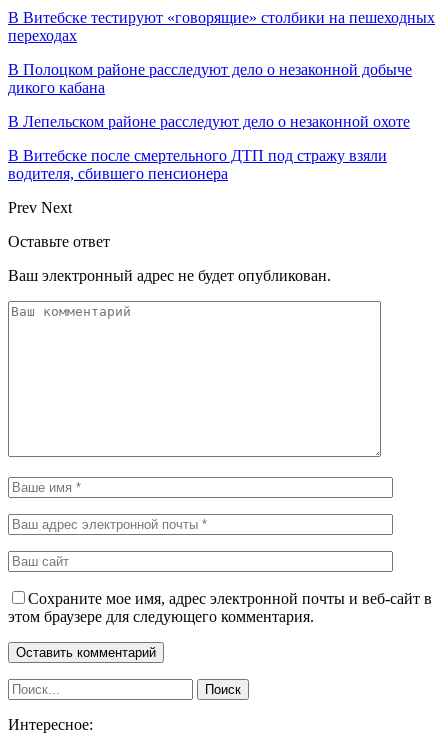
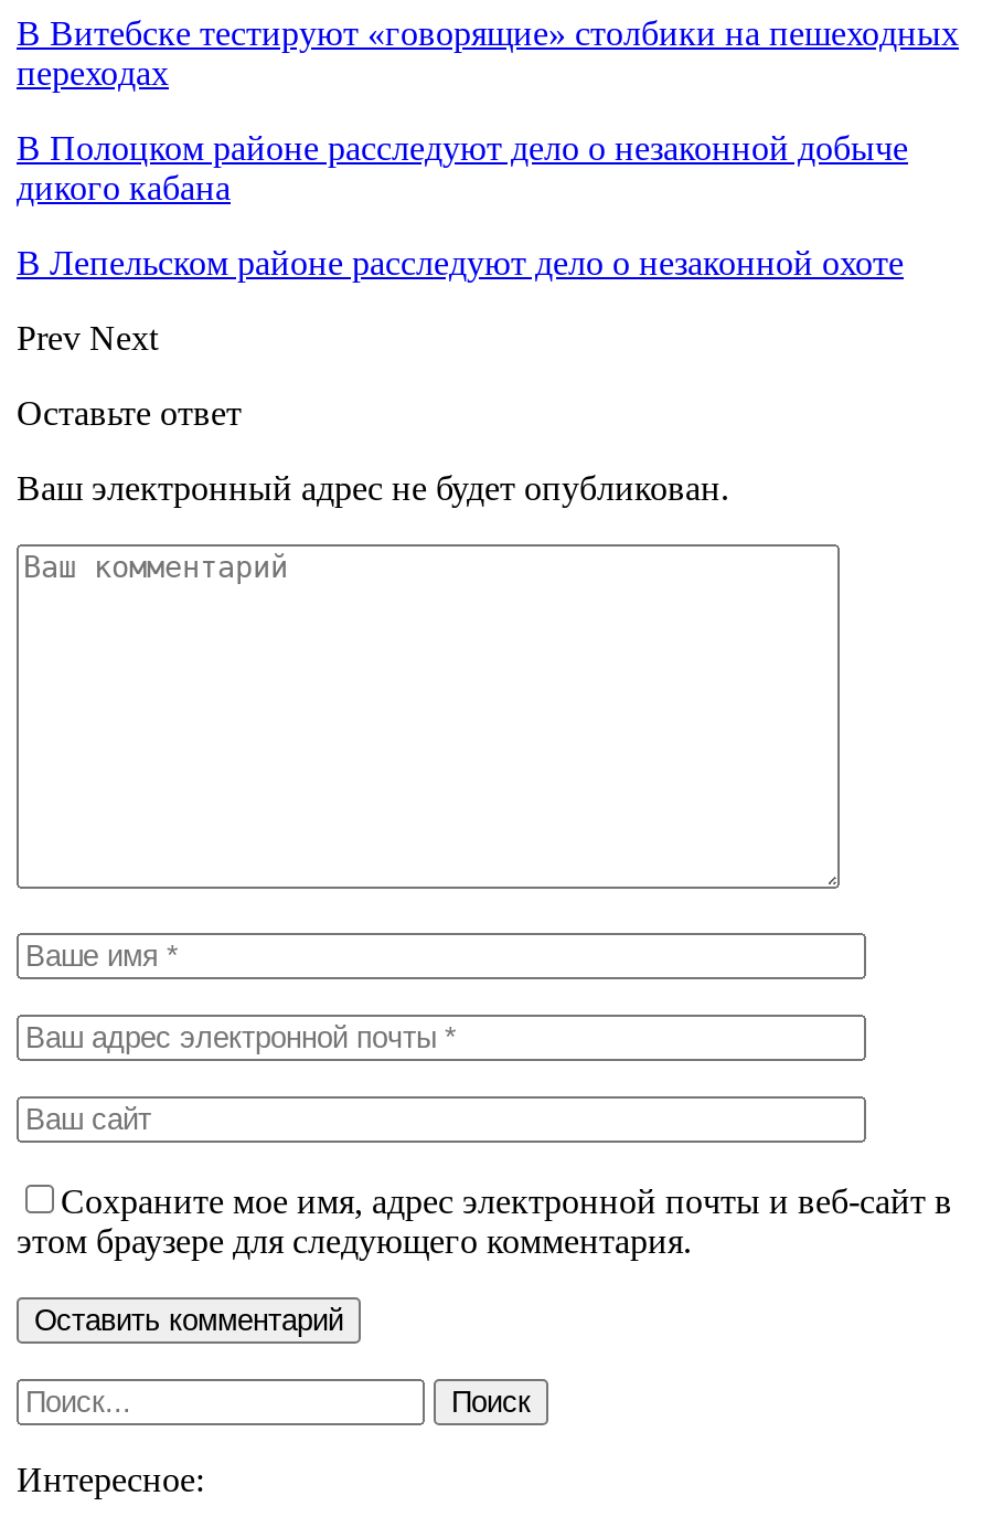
[8,147,387,182] В Витебске после смертельного ДТП под стражу взяли | водителя, сбившего пенсионера -> none

